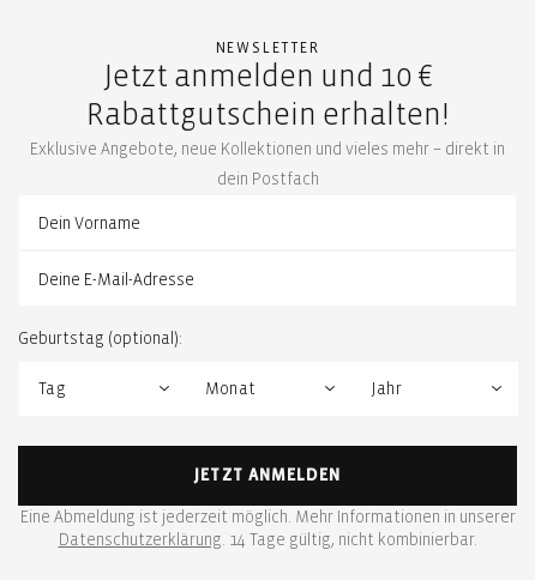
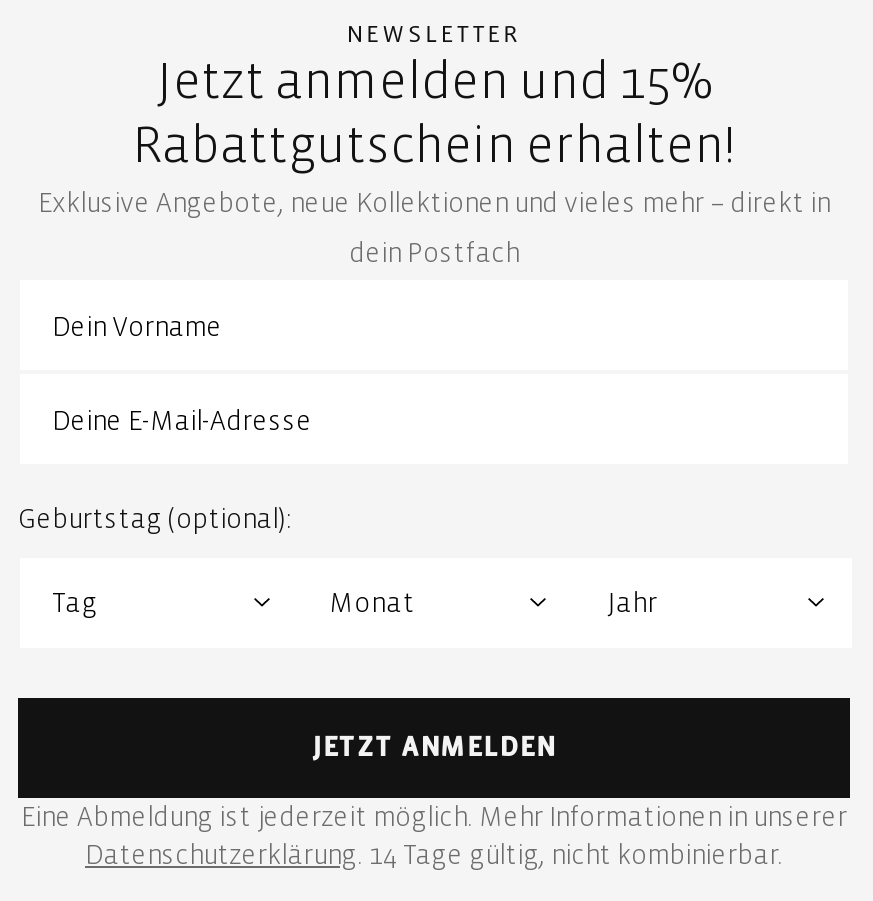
[103,60,432,93] Jetzt anmelden und 10 € -> [157,54,711,110] Jetzt anmelden und 15%

